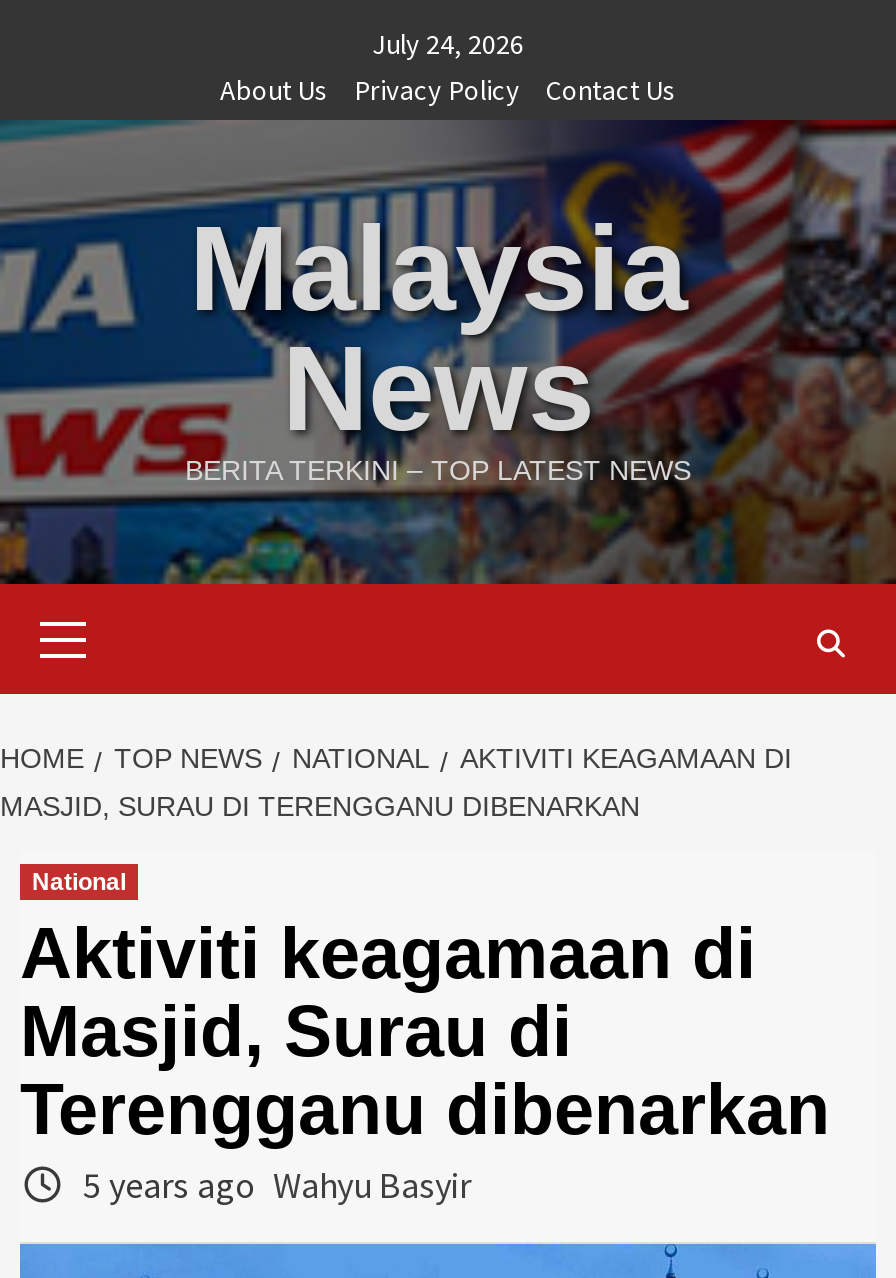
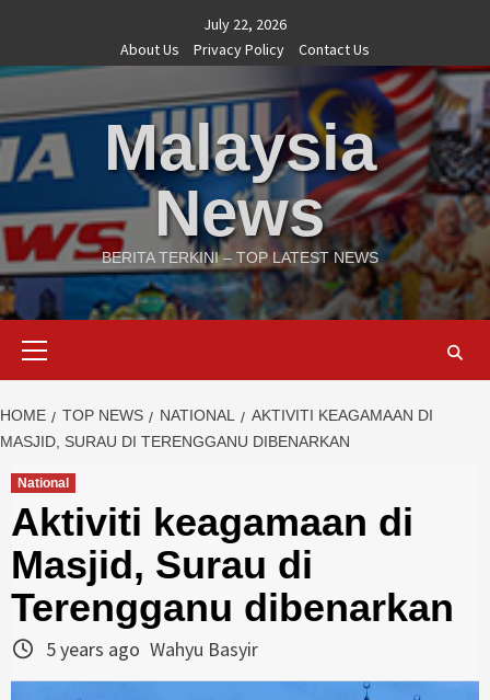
[372,26,524,62] July 24, 2026 -> [203,14,287,34] July 22, 2026

